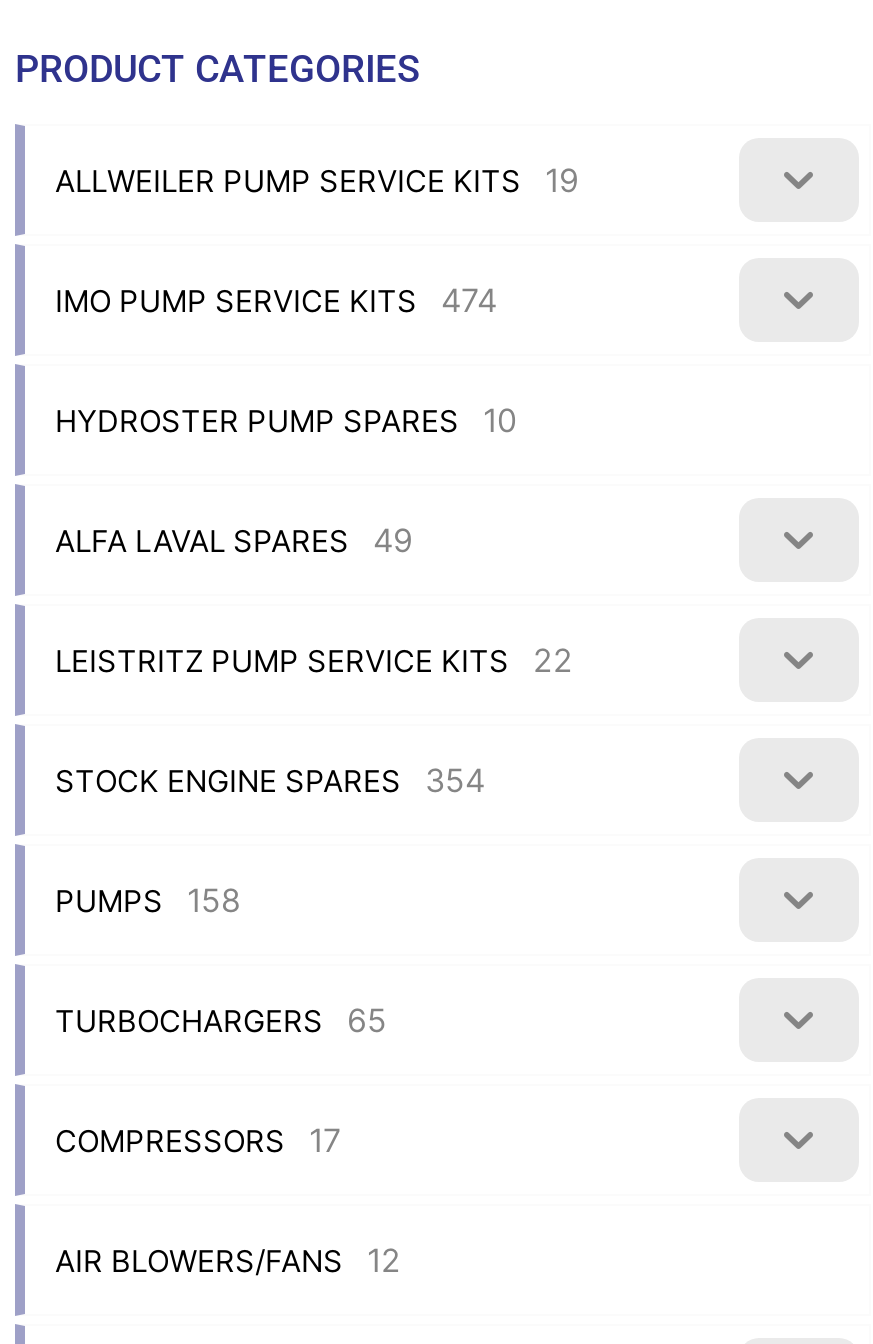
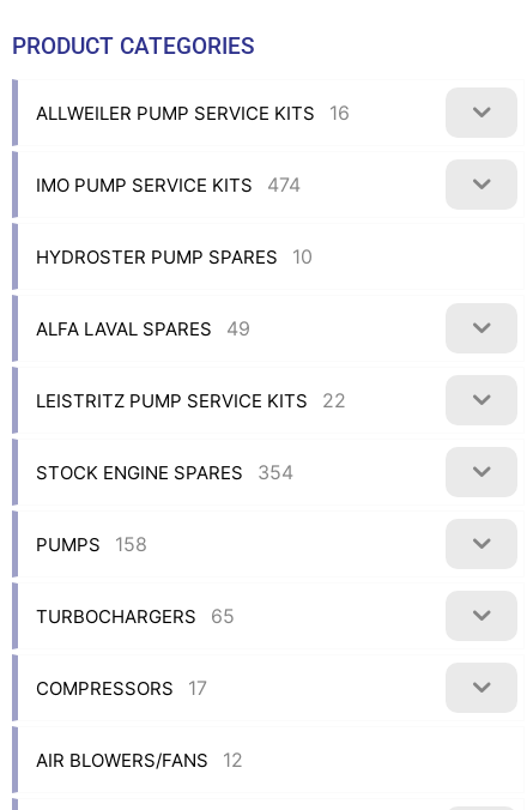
[55,161,579,201] ALLWEILER PUMP SERVICE KITS 19 -> [36,101,350,125] ALLWEILER PUMP SERVICE KITS 16

